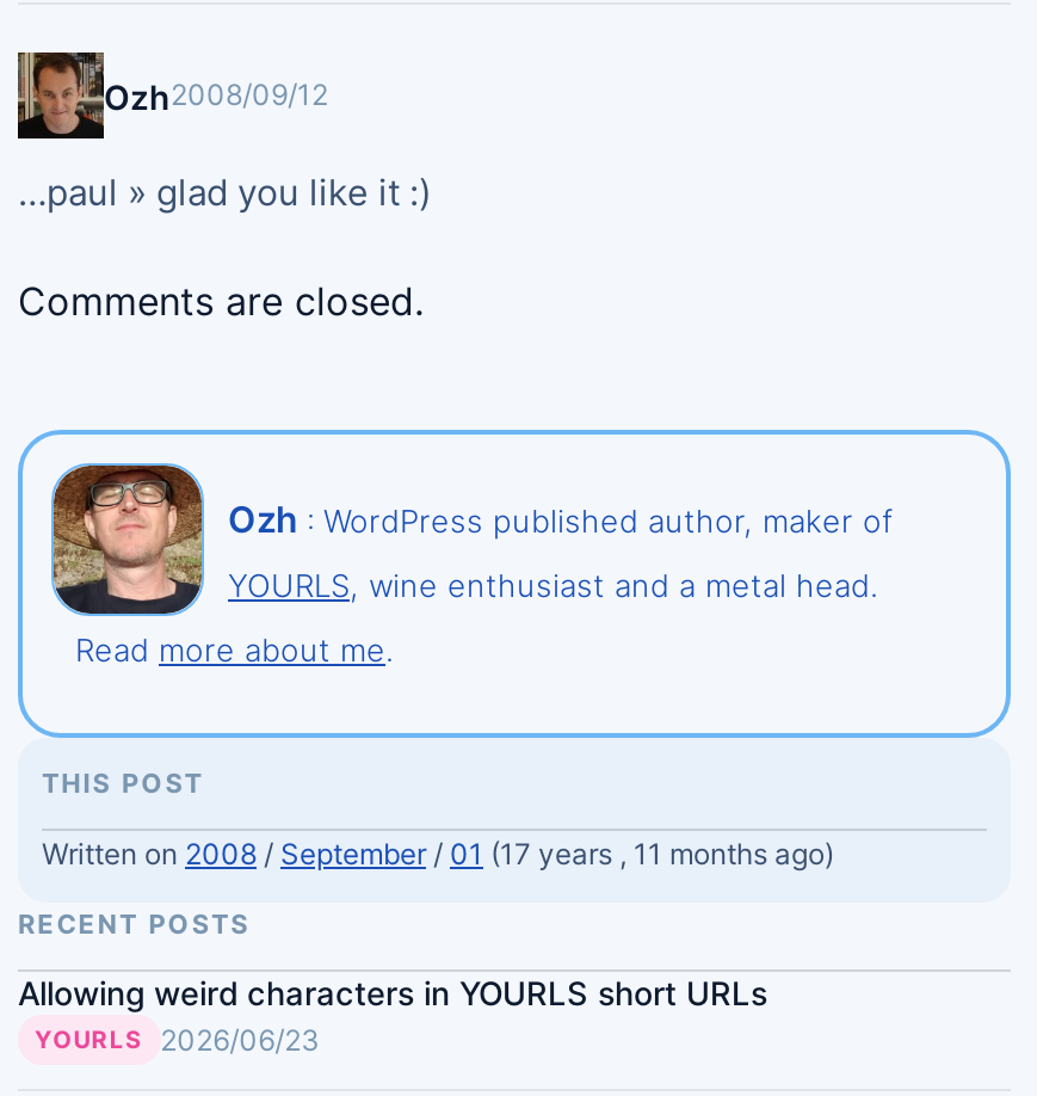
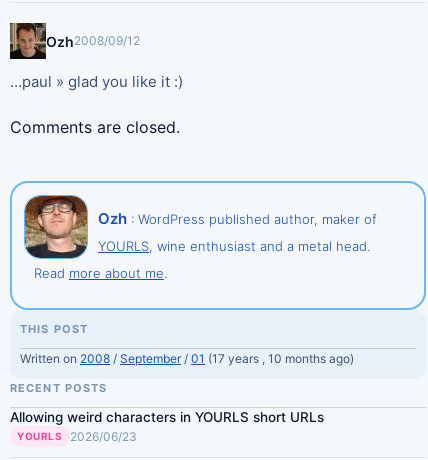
[42,836,834,872] Written on 2008 / September / 01 (17 years , 11 months ago) -> [20,351,354,366] Written on 2008 / September / 01 (17 years , 10 months ago)

